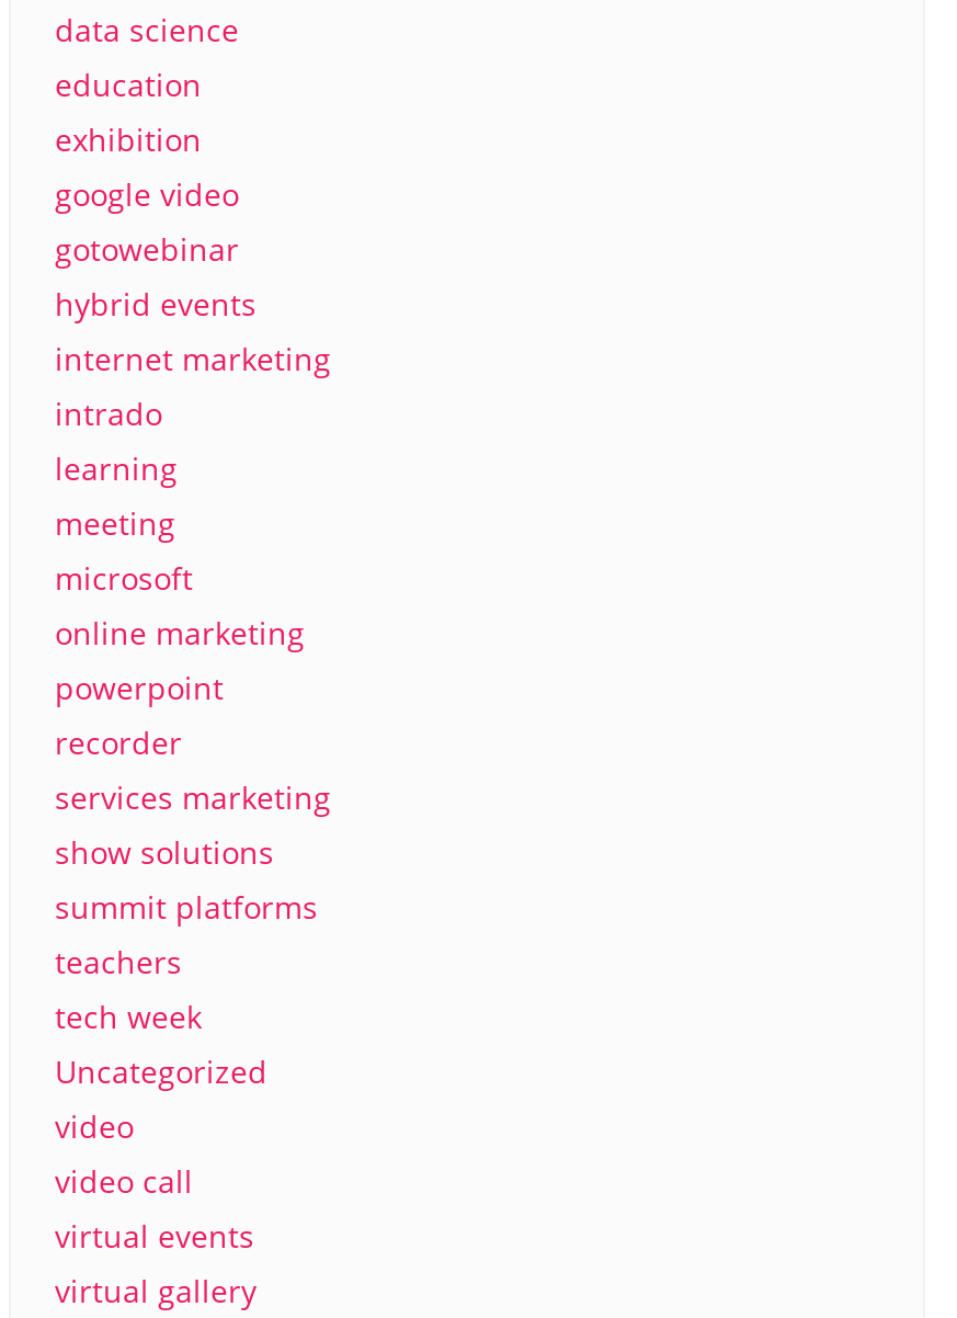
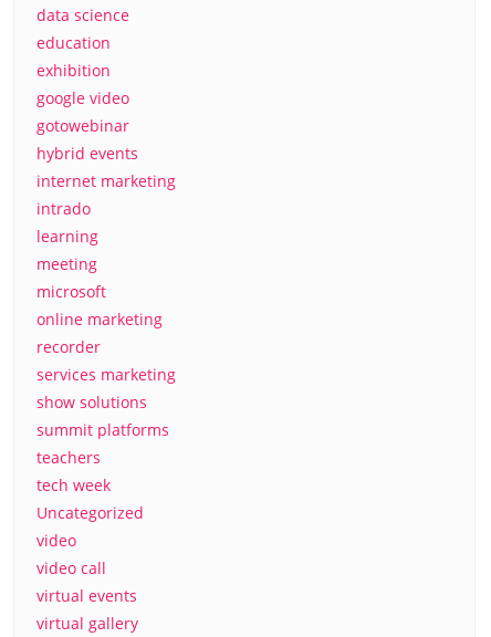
[55,667,224,708] powerpoint -> none

